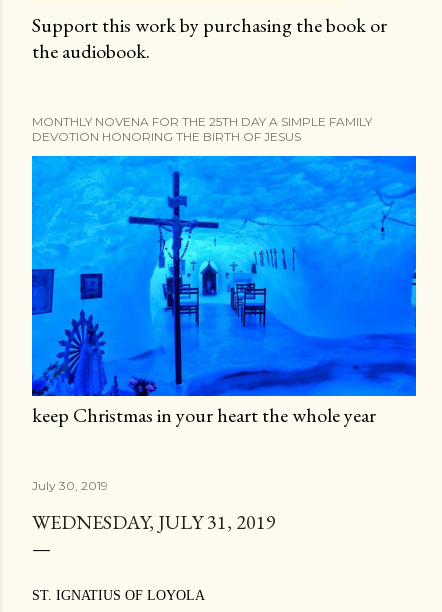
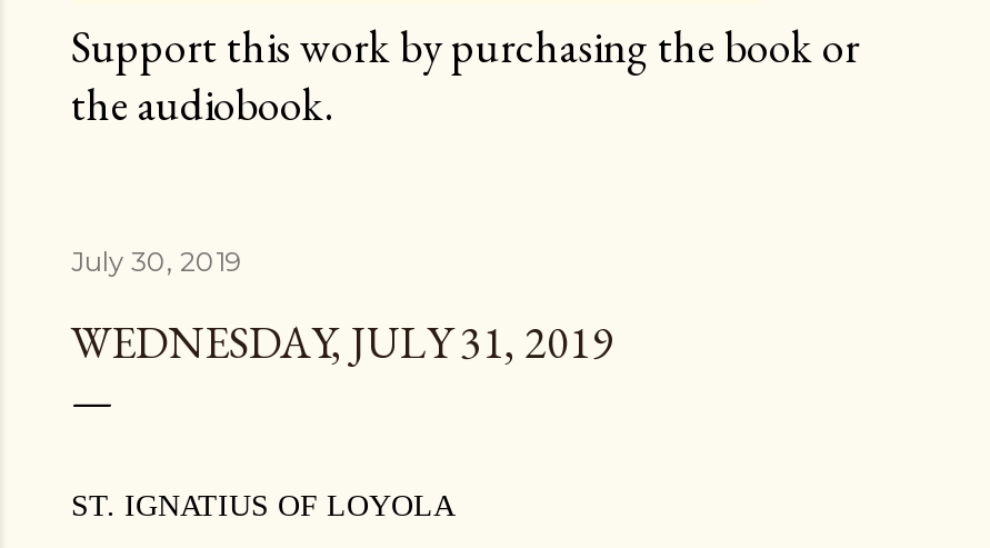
[32,114,372,144] MONTHLY NOVENA FOR THE 25TH DAY A SIMPLE FAMILY | DEVOTION HONORING THE BIRTH OF JESUS -> none
[31,155,417,428] [image] | keep Christmas in your heart the whole year -> none

